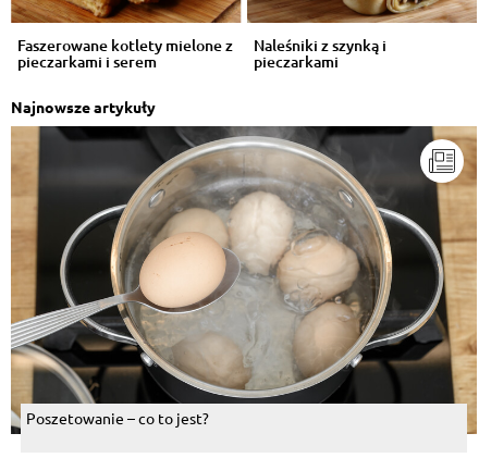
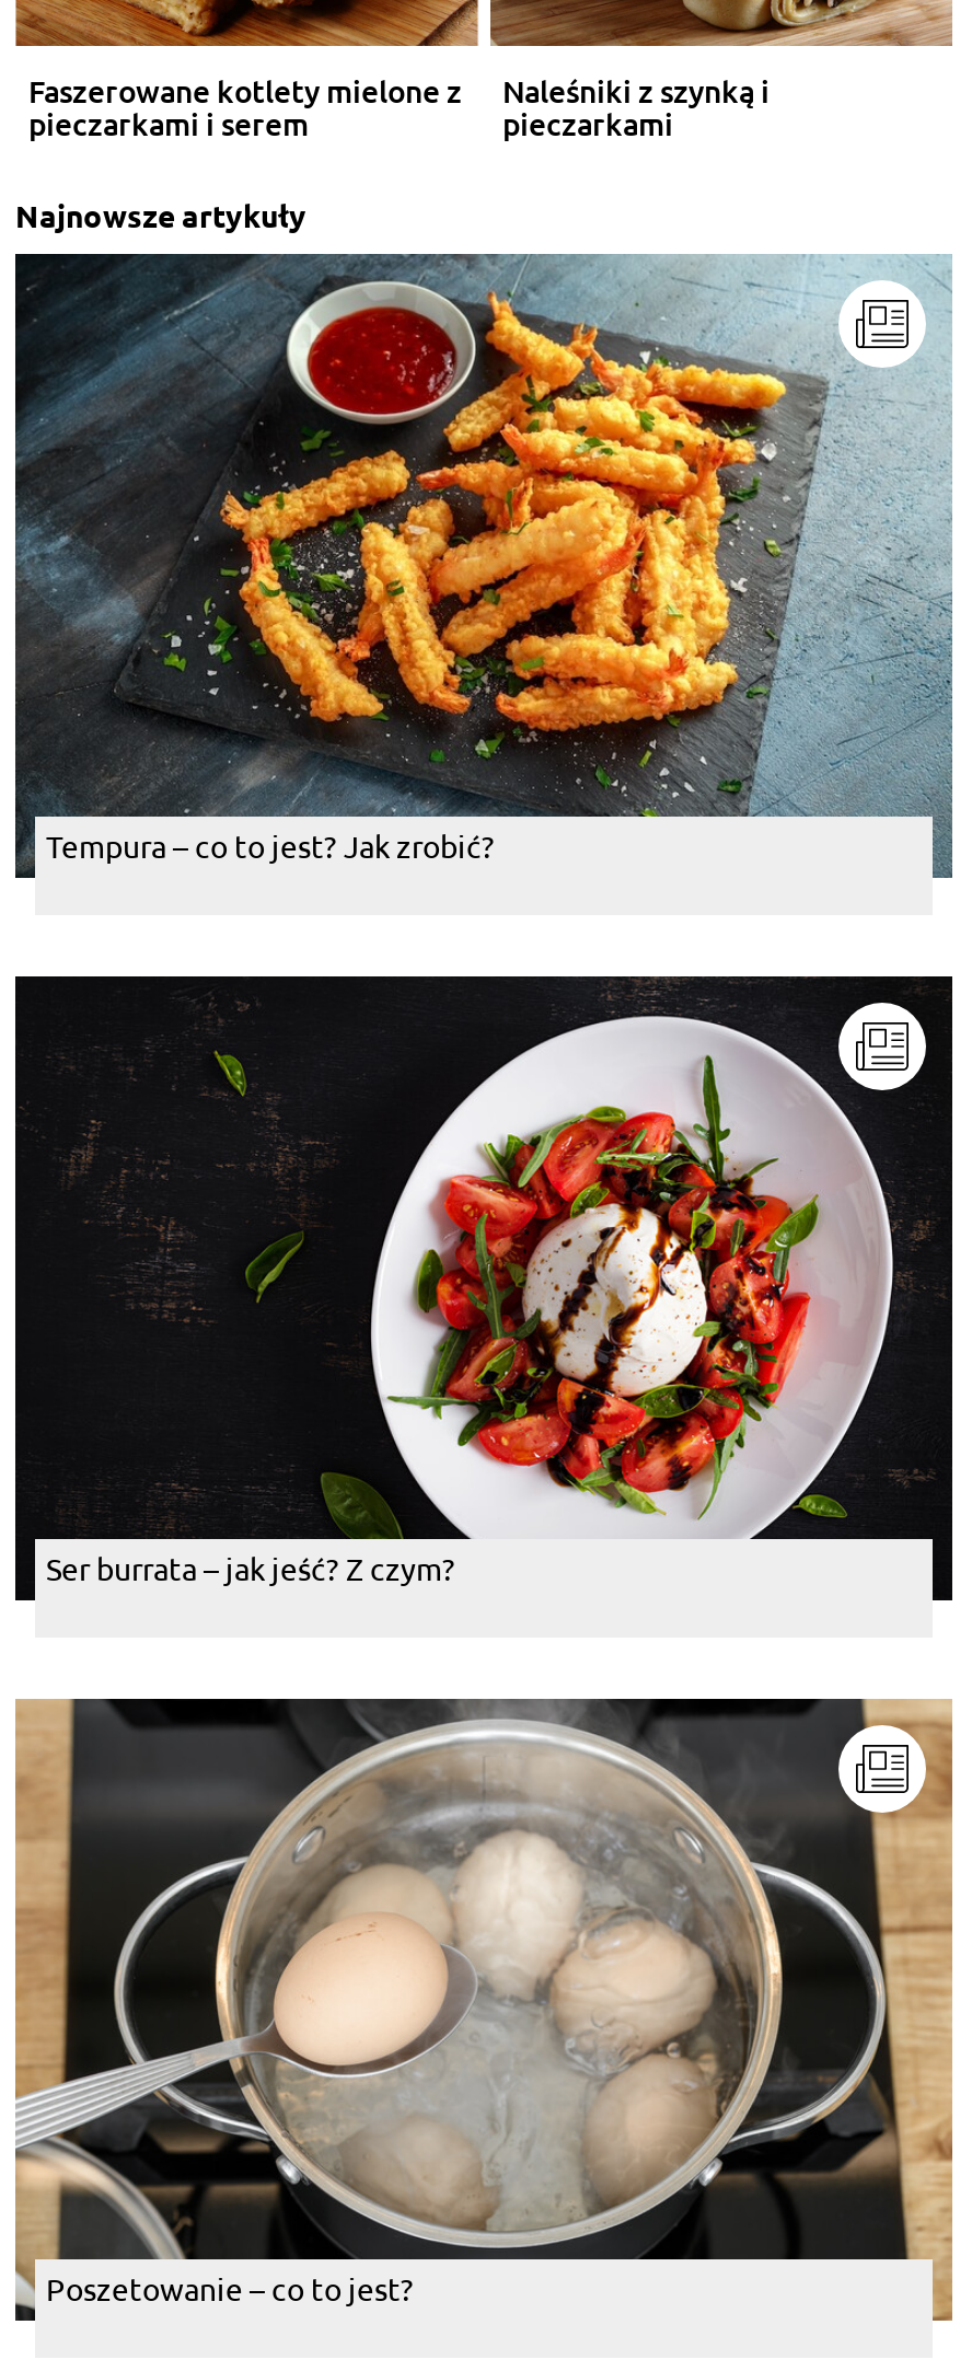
none -> [13,252,954,880] [image] | Tempura – co to jest? Jak zrobić?
none -> [13,974,954,1605] [image] | Ser burrata – jak jeść? Z czym?

